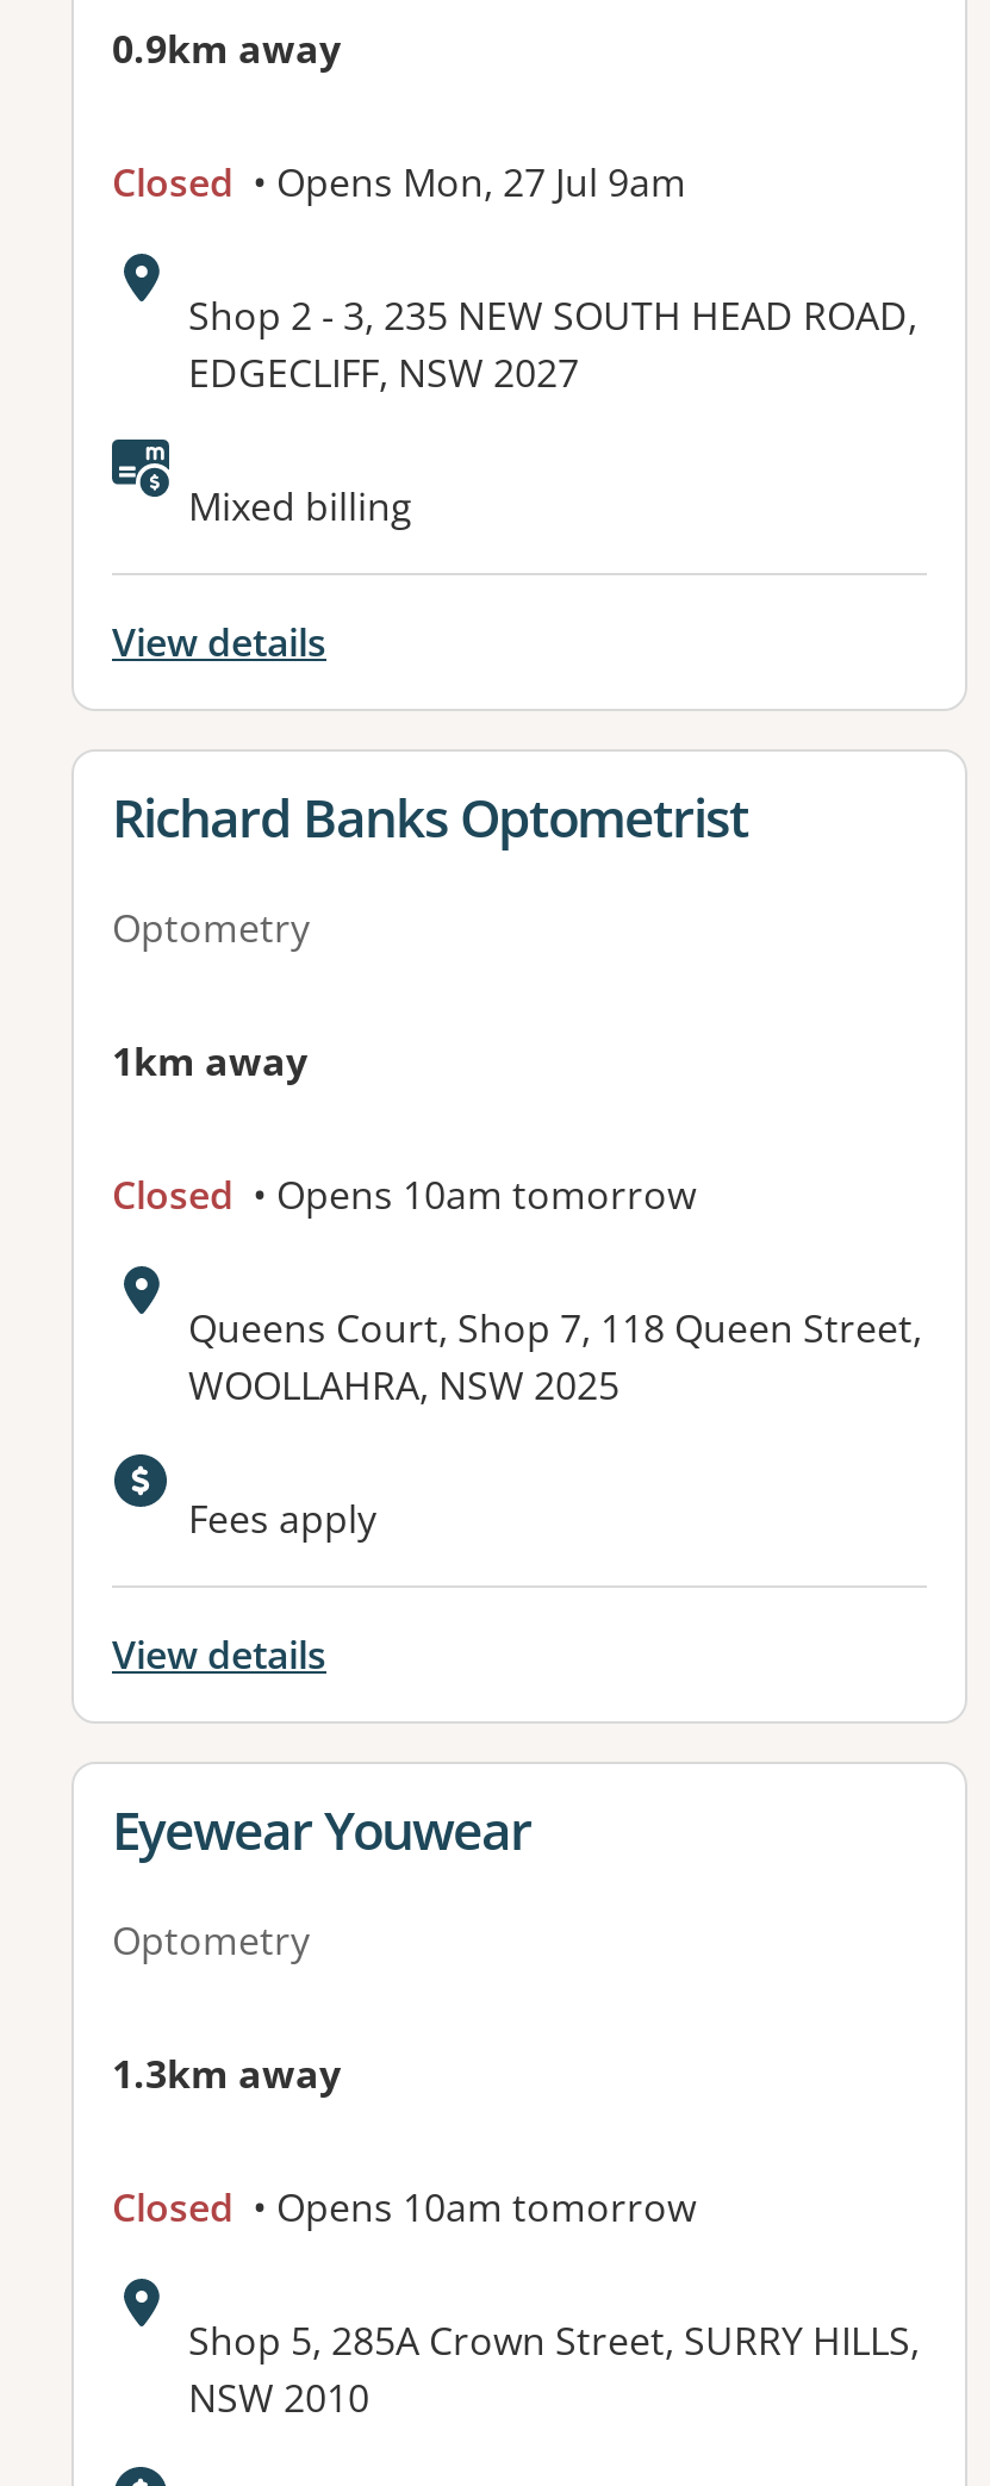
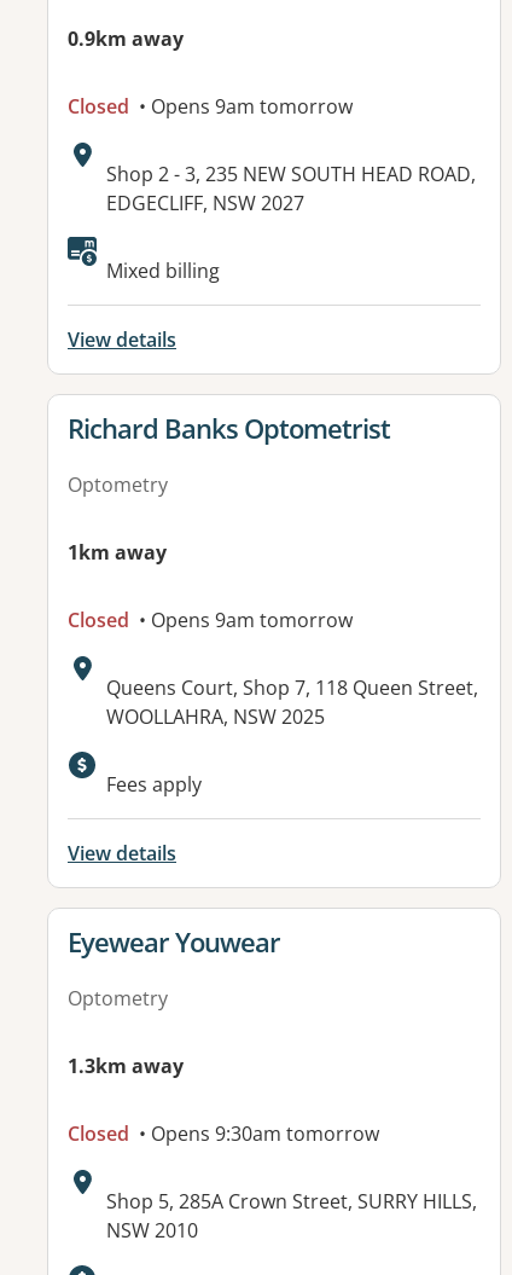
[112,157,686,209] Closed • Opens Mon, 27 Jul 9am -> [68,94,353,120] Closed • Opens 9am tomorrow
[112,1170,696,1222] Closed • Opens 10am tomorrow -> [68,607,353,634] Closed • Opens 9am tomorrow
[112,2182,696,2234] Closed • Opens 10am tomorrow -> [68,1121,379,1147] Closed • Opens 9:30am tomorrow

